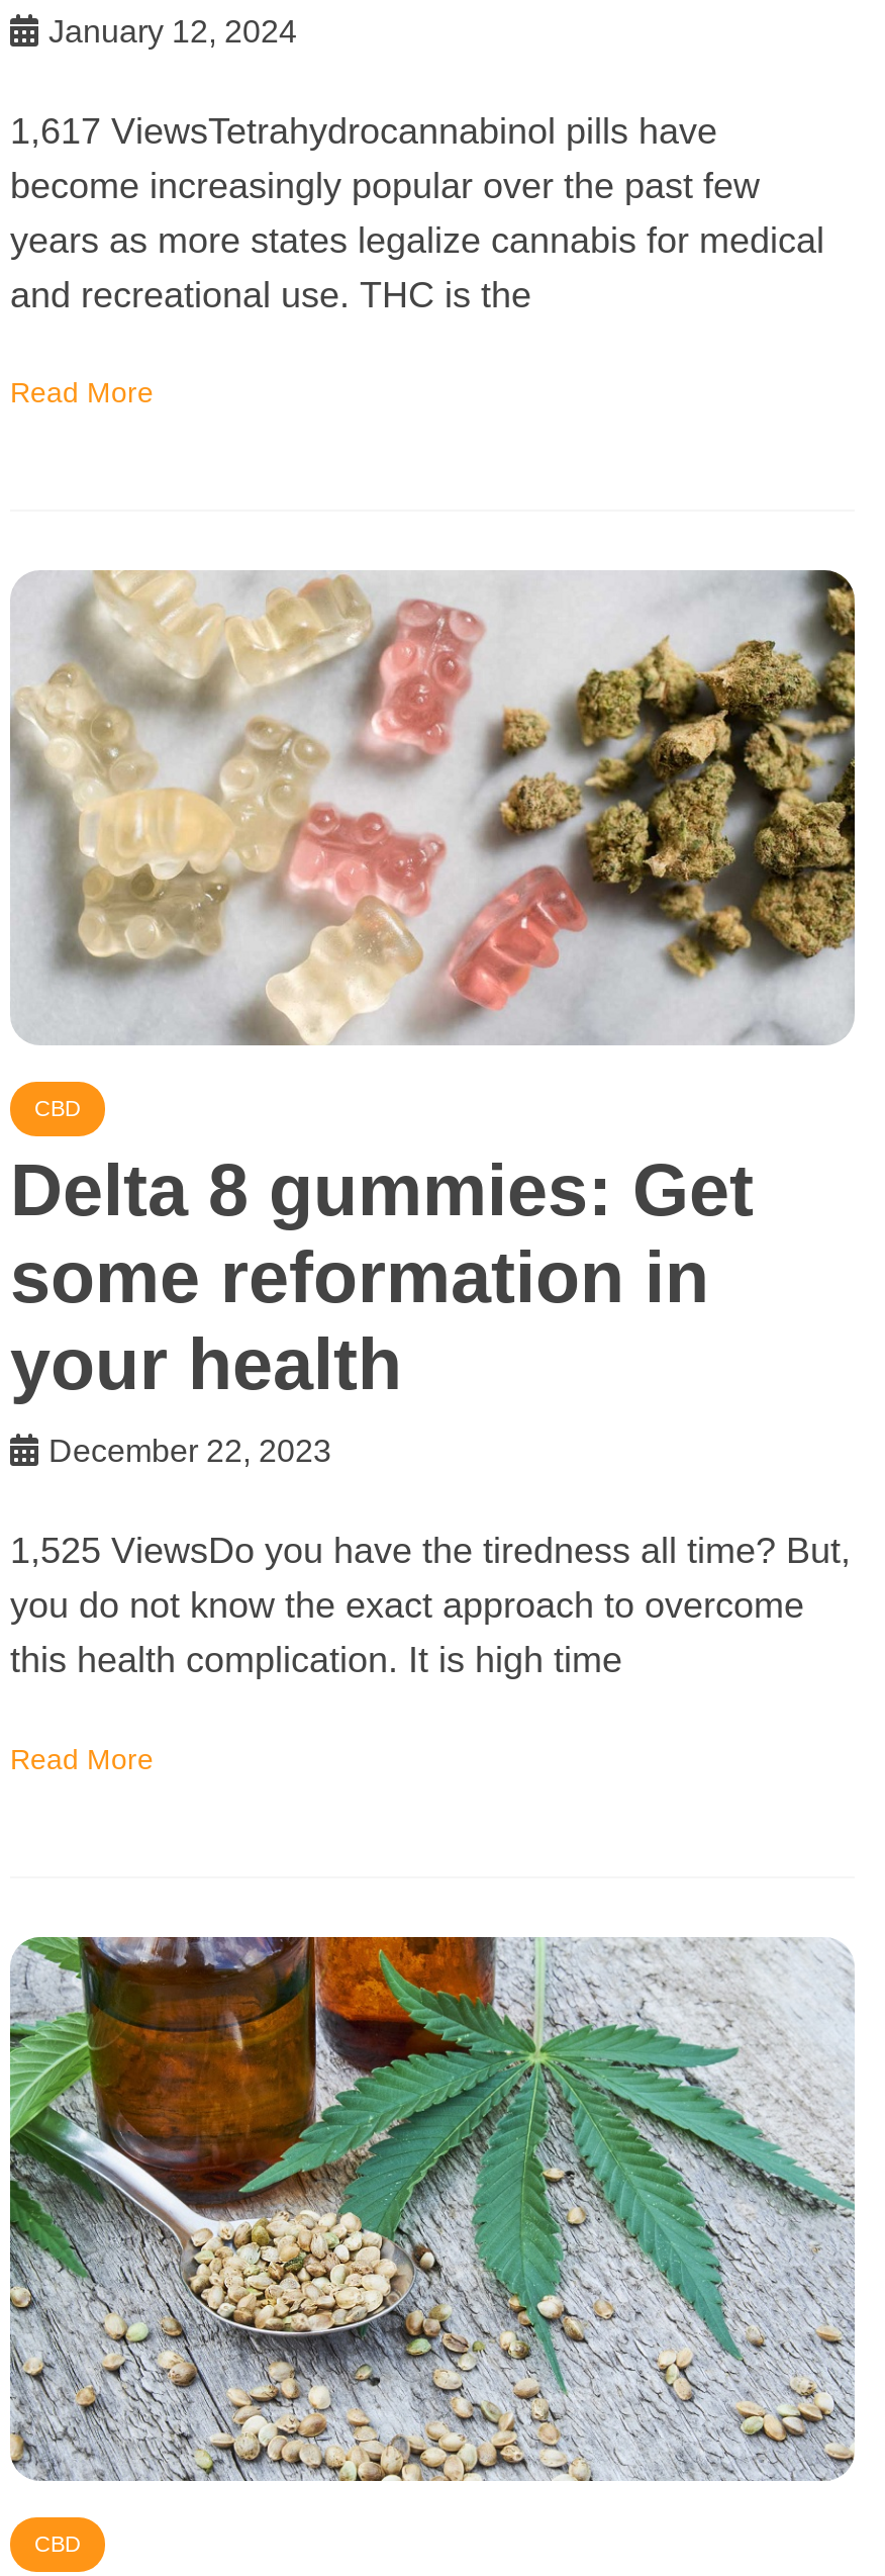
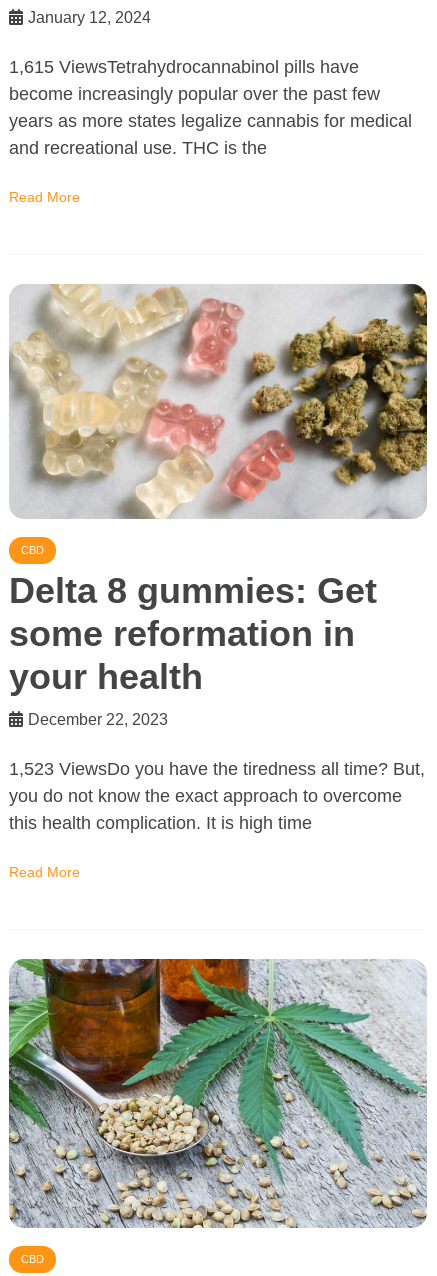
[10,111,717,151] 1,617 ViewsTetrahydrocannabinol pills have -> [9,57,359,77] 1,615 ViewsTetrahydrocannabinol pills have
[10,1531,851,1571] 1,525 ViewsDo you have the tiredness all time? But, -> [9,759,425,779] 1,523 ViewsDo you have the tiredness all time? But,

